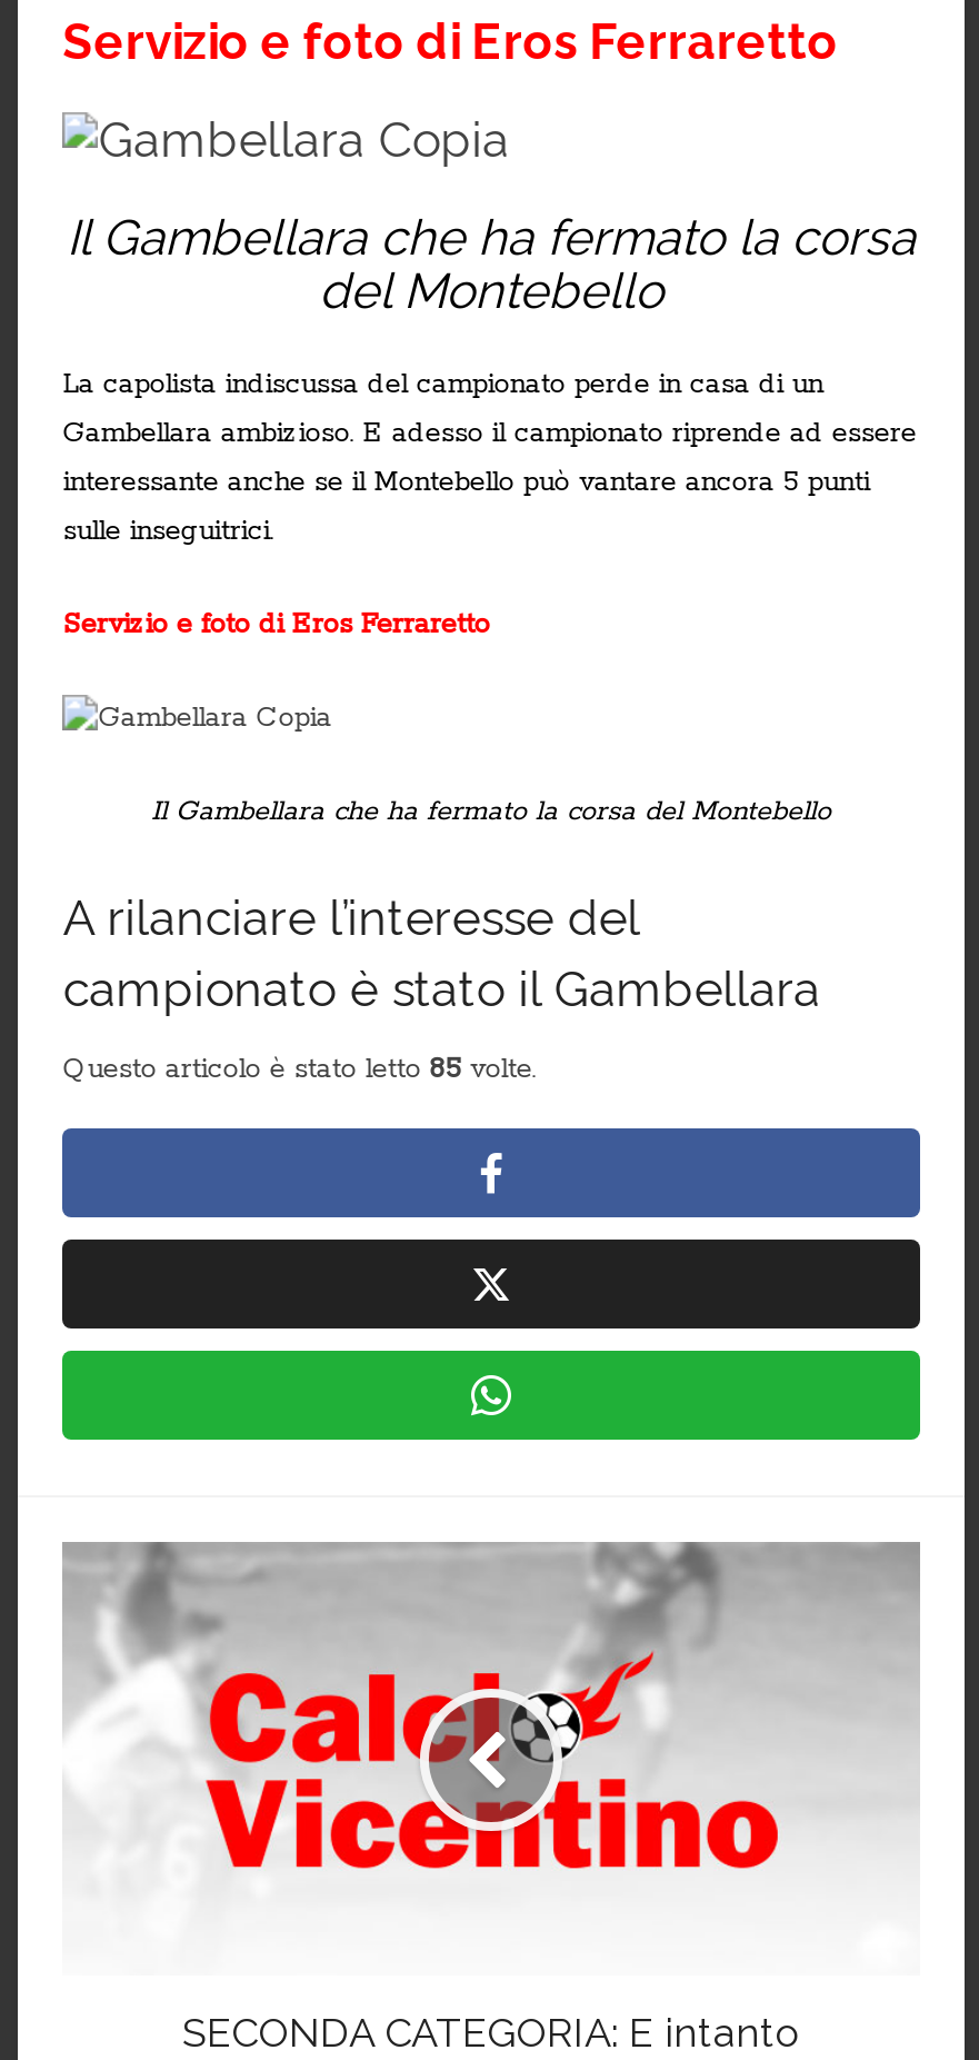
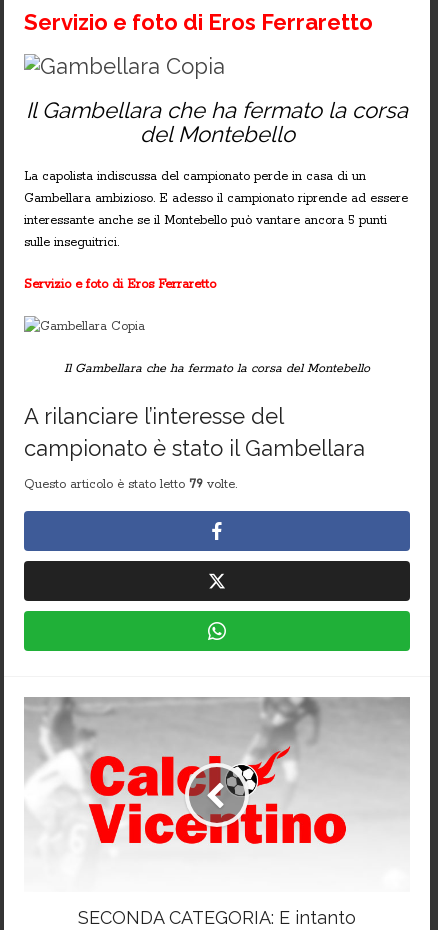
[63,1053,536,1087] Questo articolo è stato letto 85 volte. -> [24,477,237,492] Questo articolo è stato letto 79 volte.

